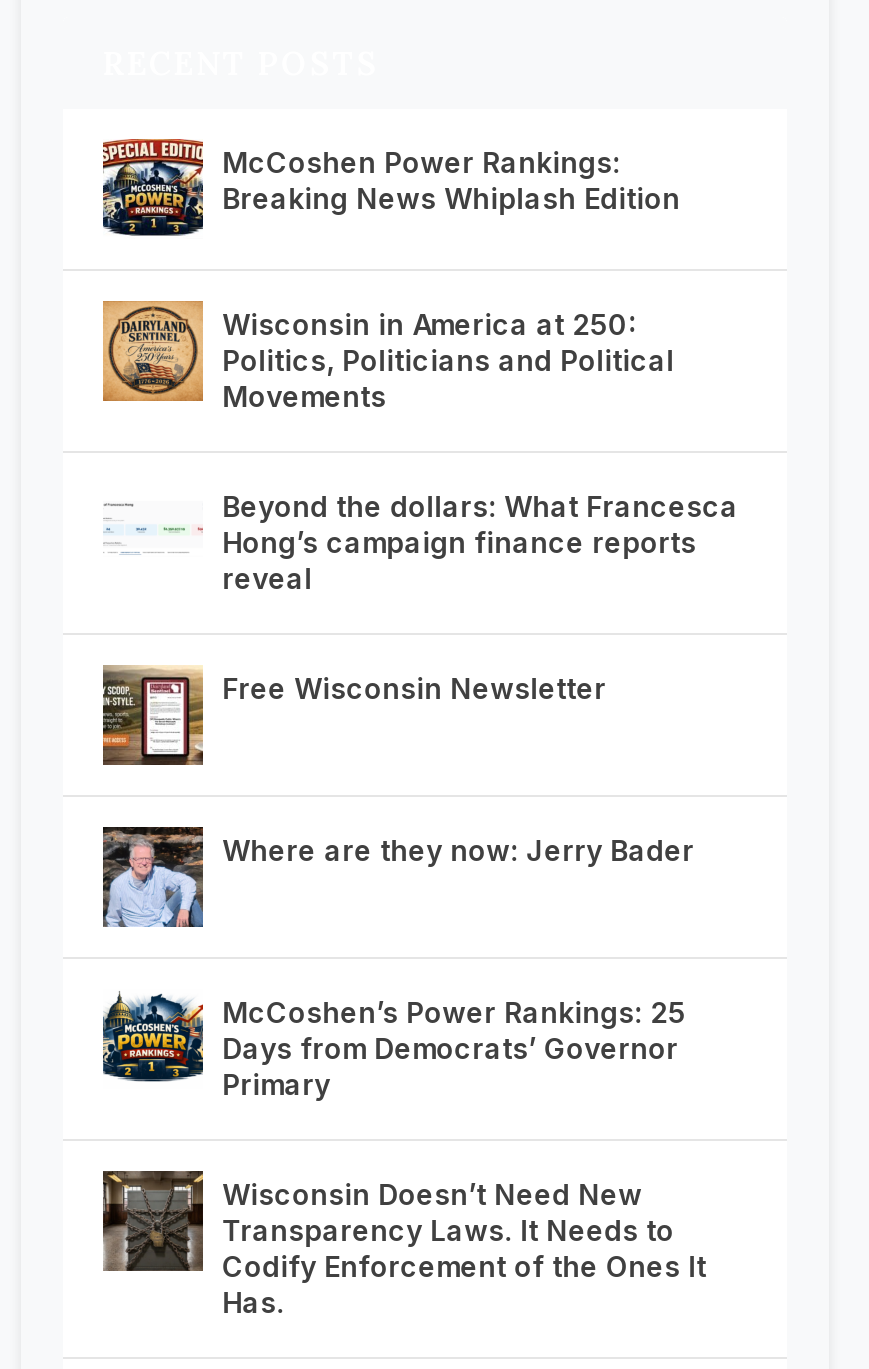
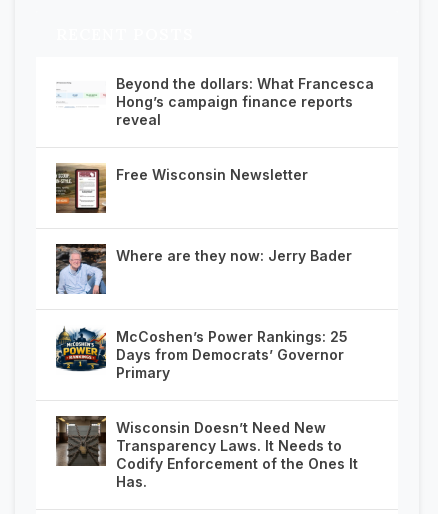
[101,137,680,237] [image] | McCoshen Power Rankings: | Breaking News Whiplash Edition -> none
[101,299,674,412] [image] | Wisconsin in America at 250: | Politics, Politicians and Political | Movements -> none

